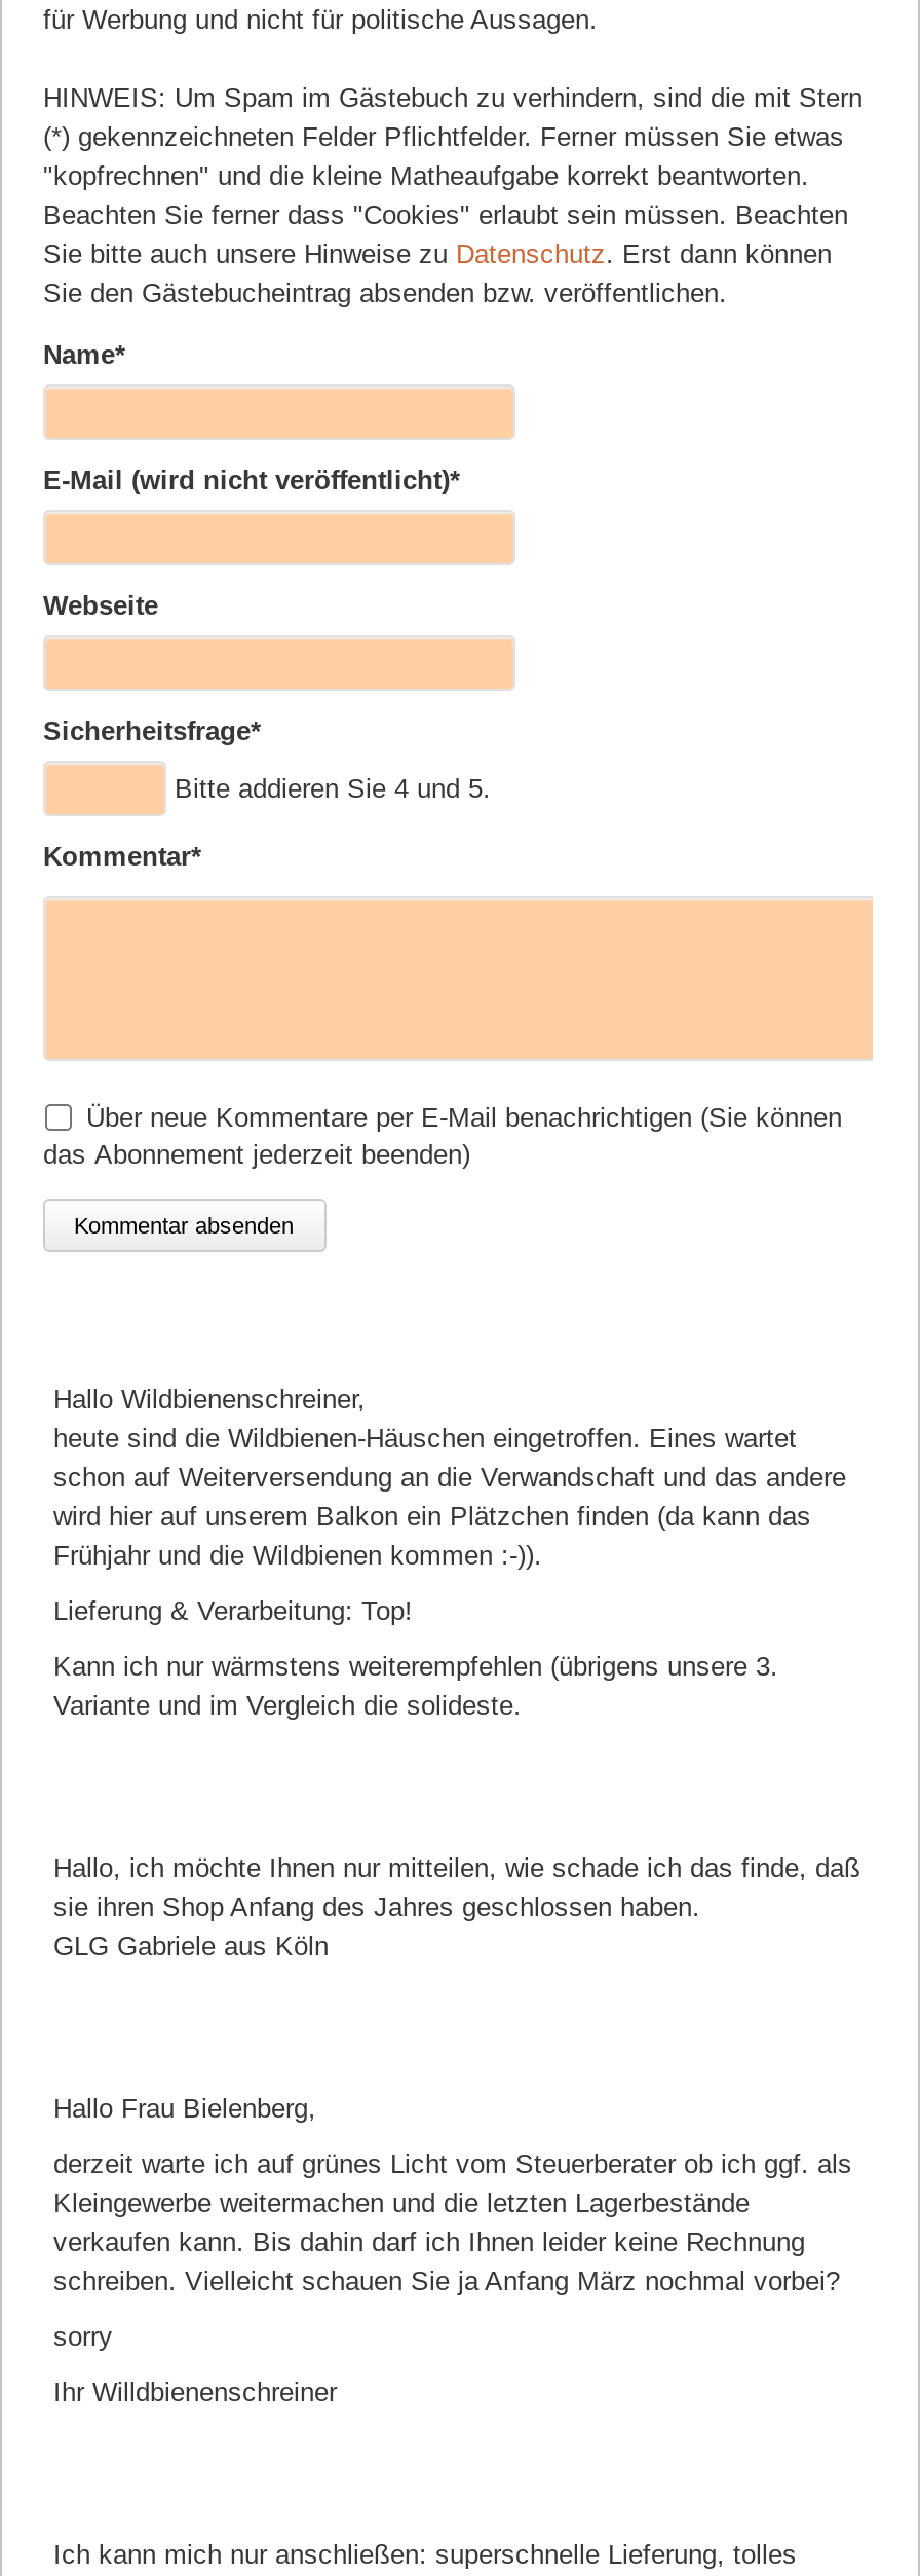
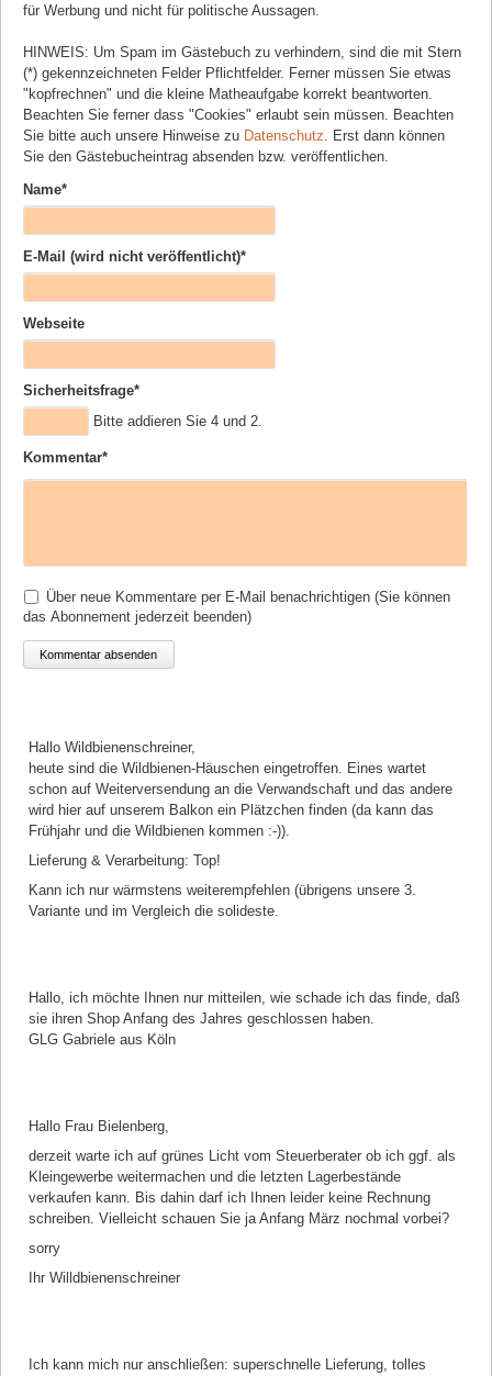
[175,773,491,804] Bitte addieren Sie 4 und 5. -> [93,413,262,429] Bitte addieren Sie 4 und 2.

